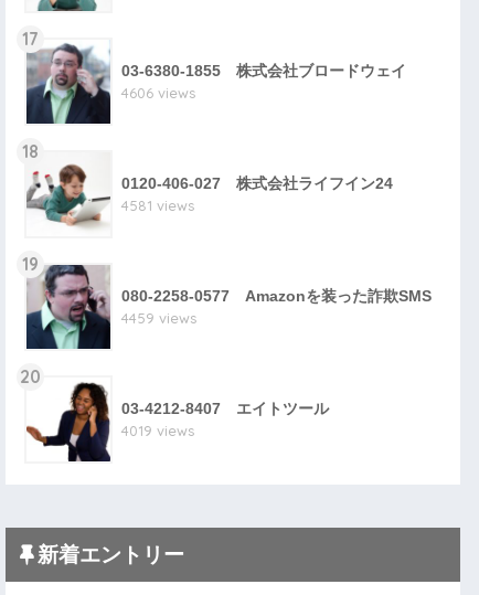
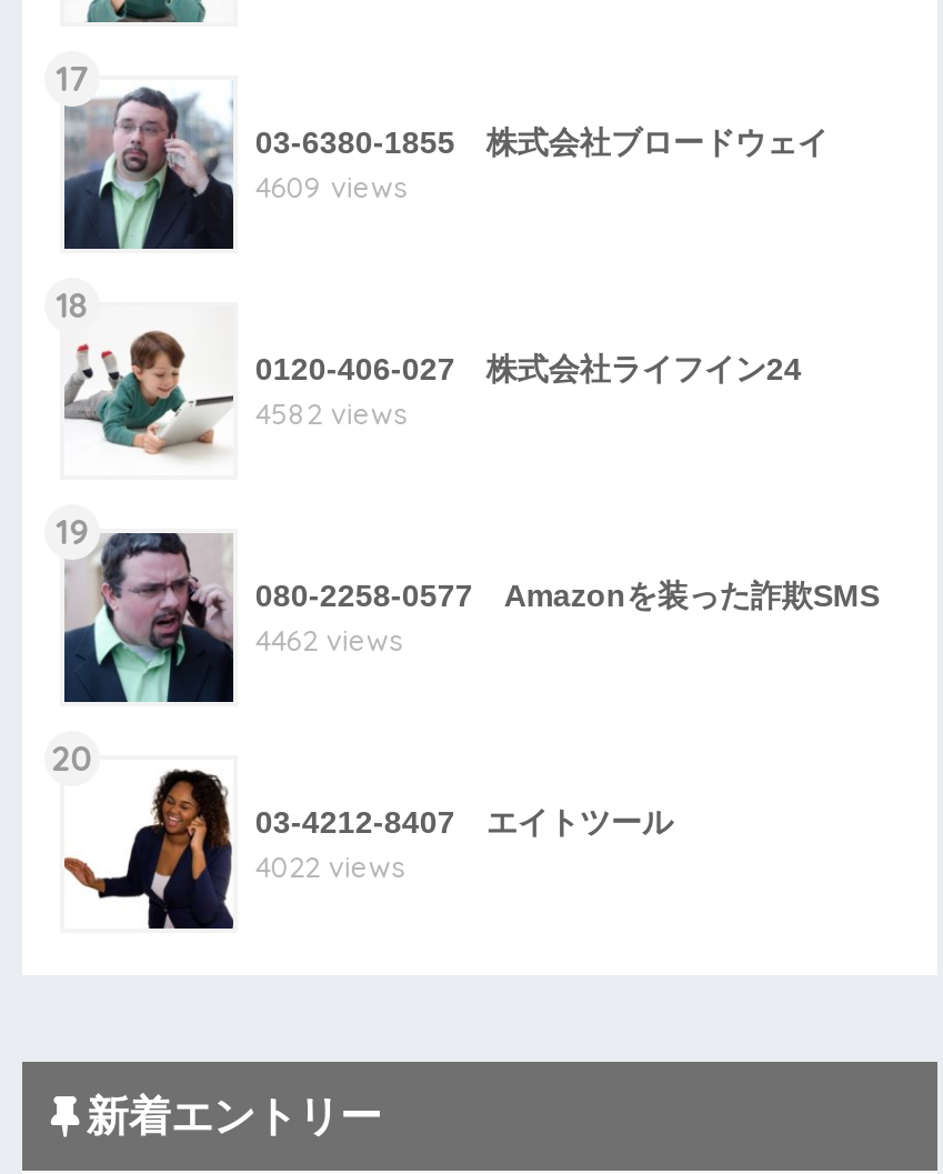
[121,84,195,102] 4606 views -> [255,169,406,205] 4609 views
[121,197,194,214] 4581 views -> [255,396,406,431] 4582 views
[121,309,196,327] 4459 views -> [255,622,402,658] 4462 views
[121,422,194,440] 4019 views -> [255,849,404,885] 4022 views

